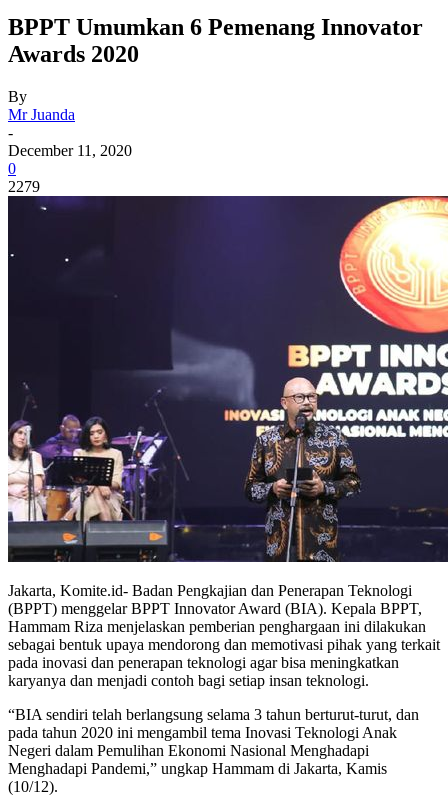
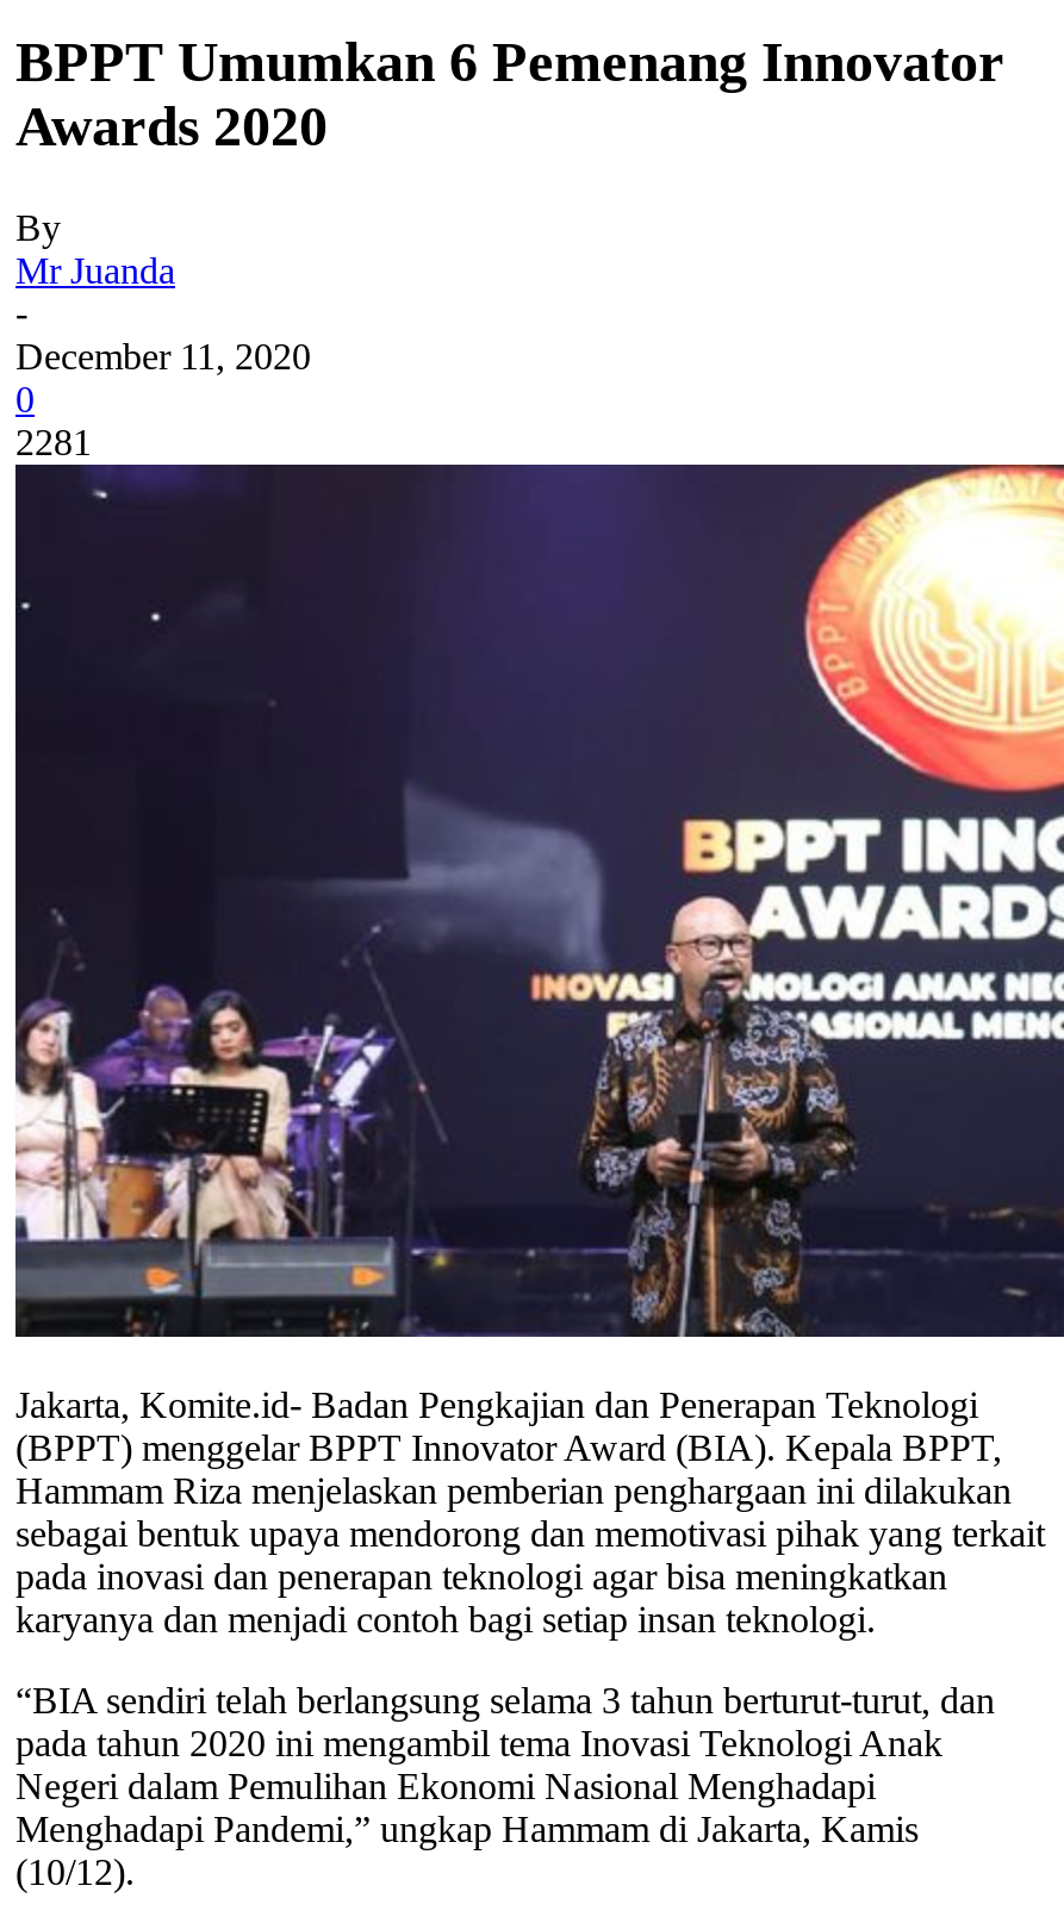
[8,178,40,195] 2279 -> [15,421,92,462] 2281

